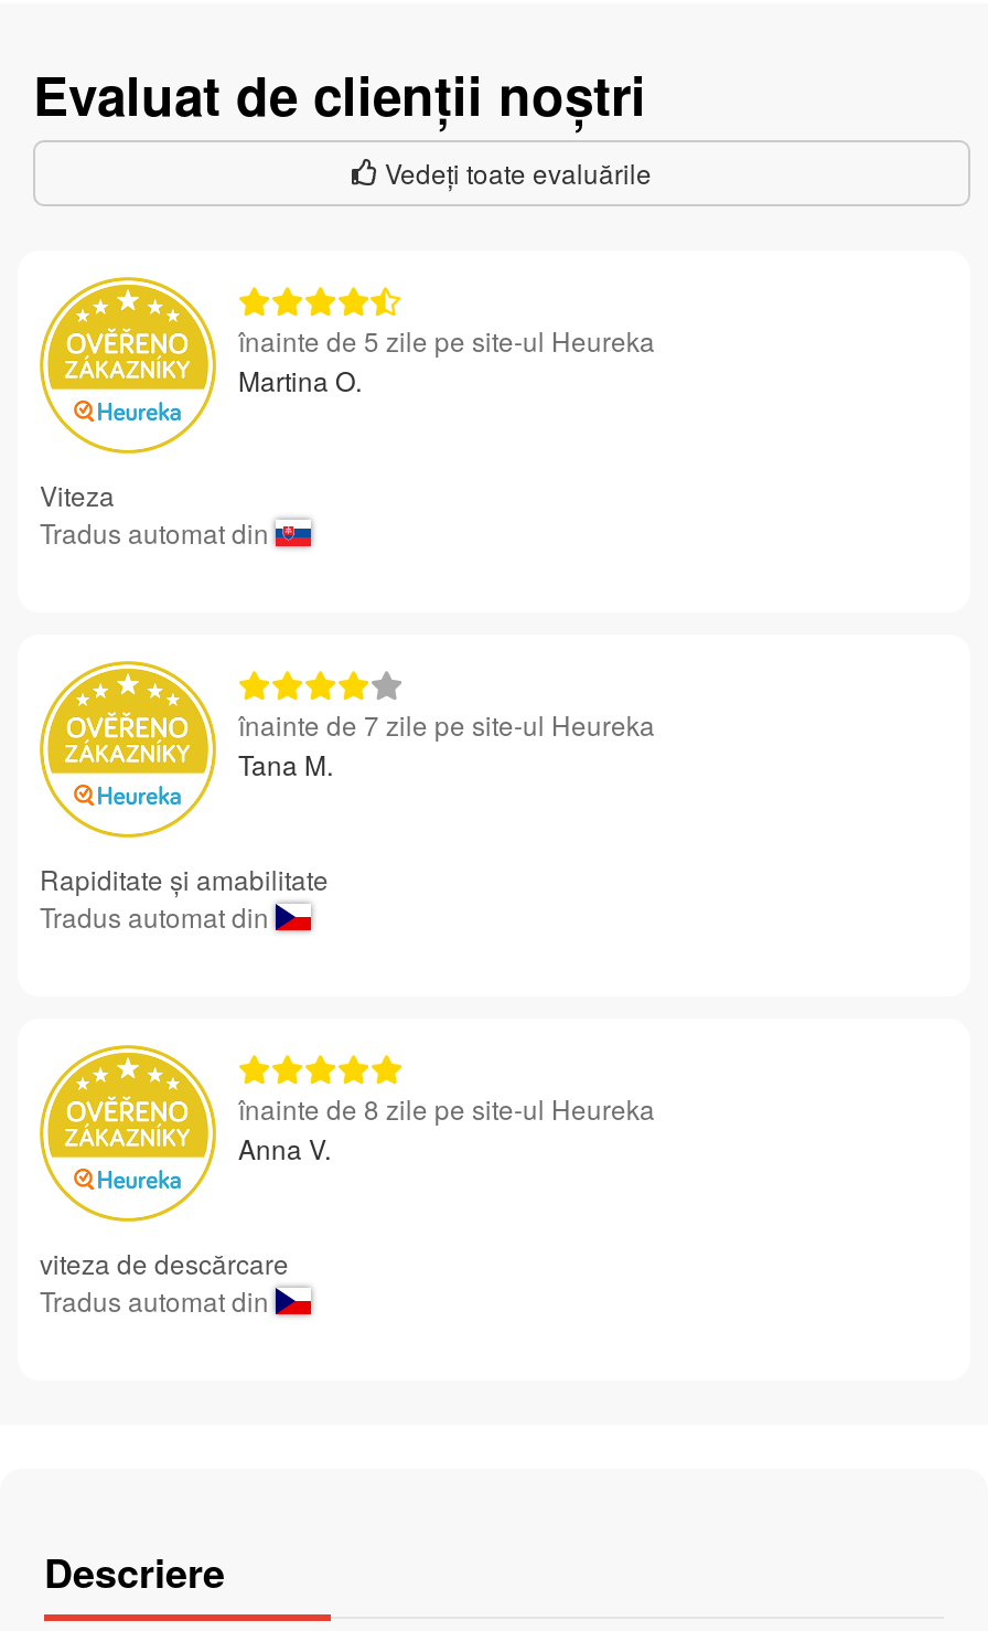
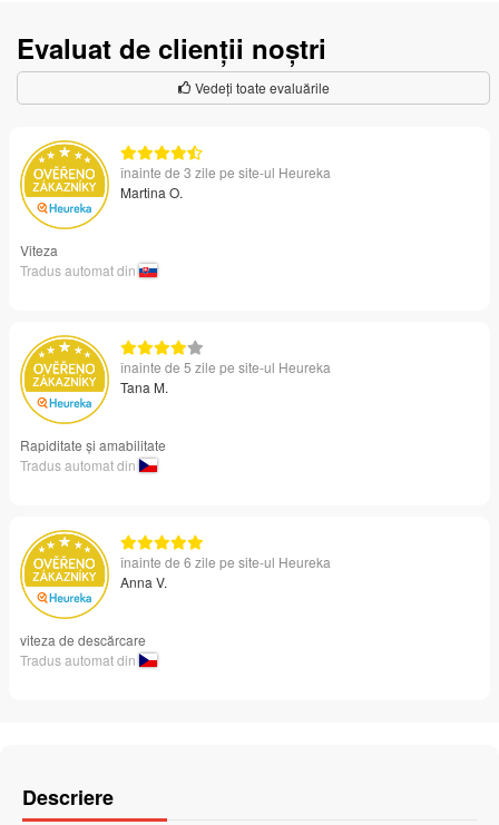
none -> [120,162,331,181] înainte de 3 zile pe site-ul Heureka
moved [238,321,655,358] -> [120,357,331,376]: înainte de 5 zile pe site-ul Heureka
[238,705,655,742] înainte de 7 zile pe site-ul Heureka -> none
[238,1089,655,1126] înainte de 8 zile pe site-ul Heureka -> [120,552,331,571] înainte de 6 zile pe site-ul Heureka

